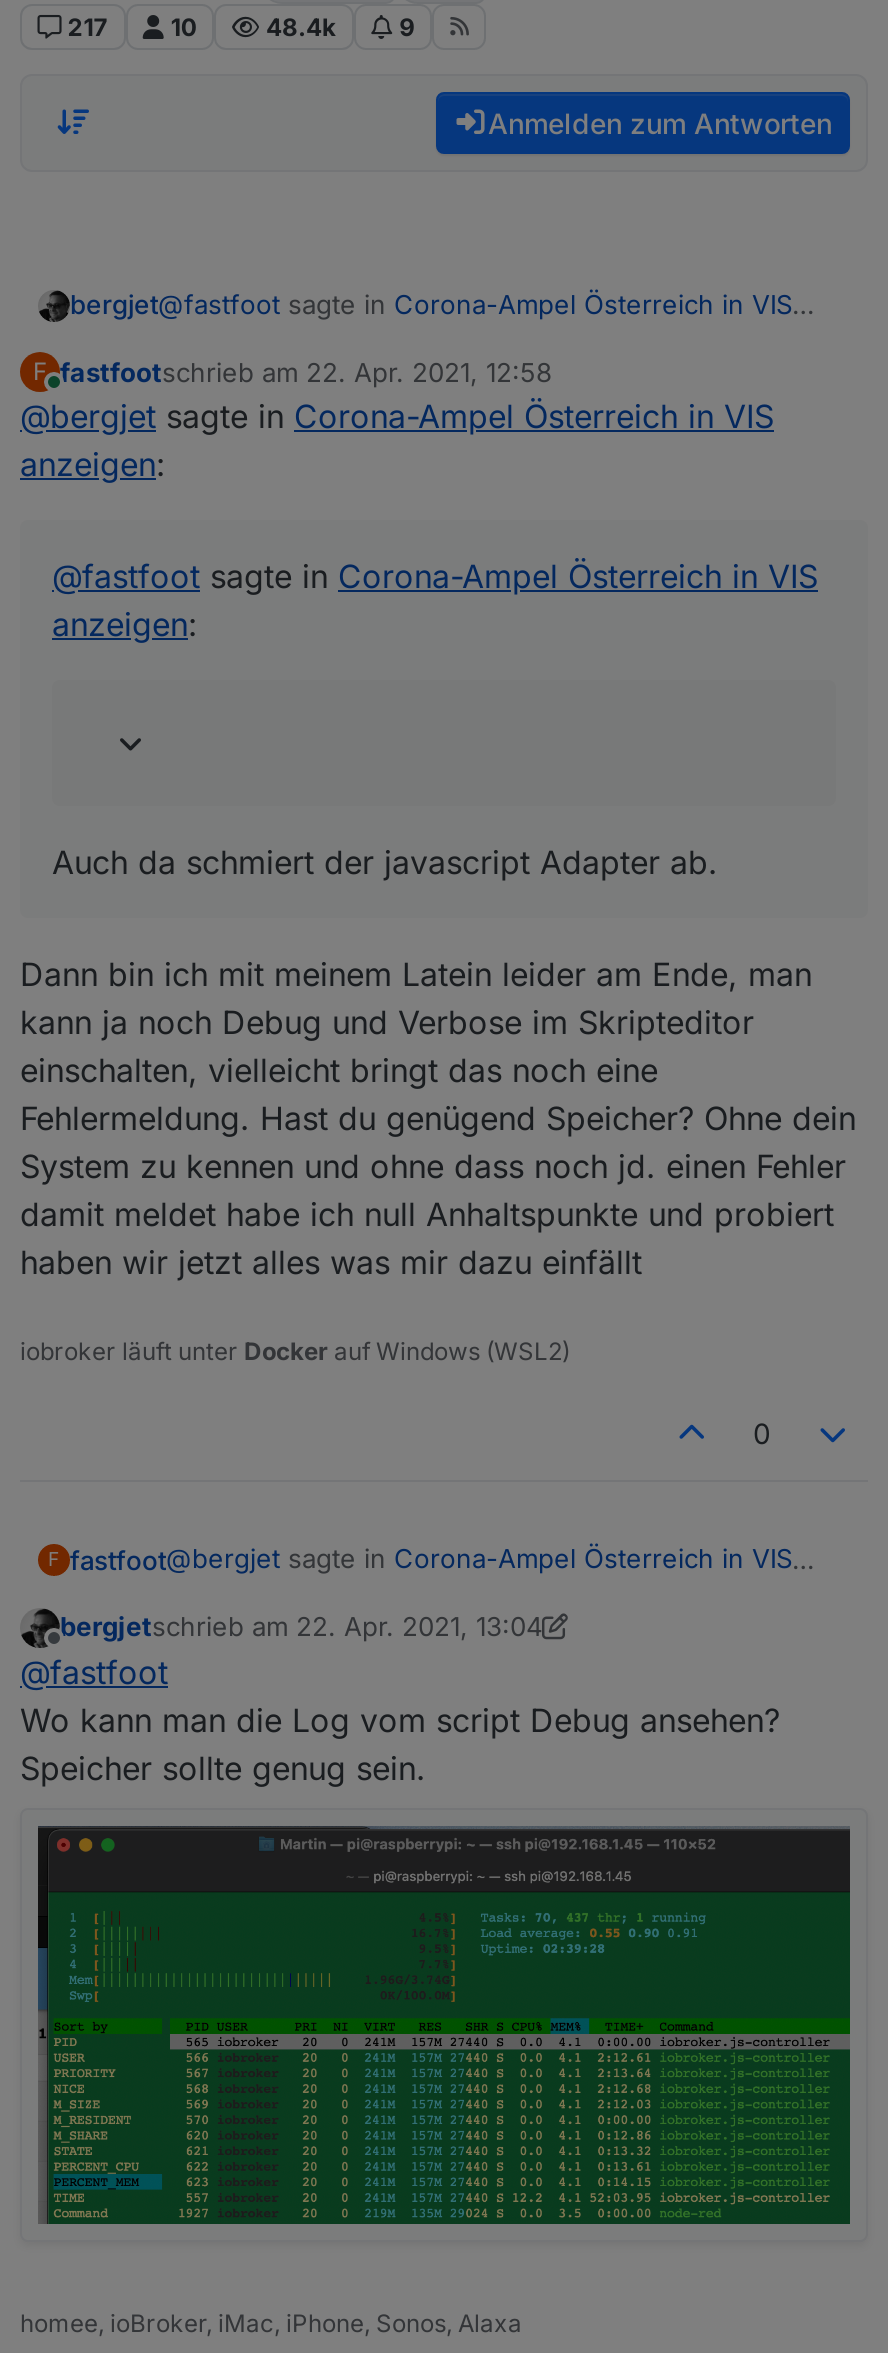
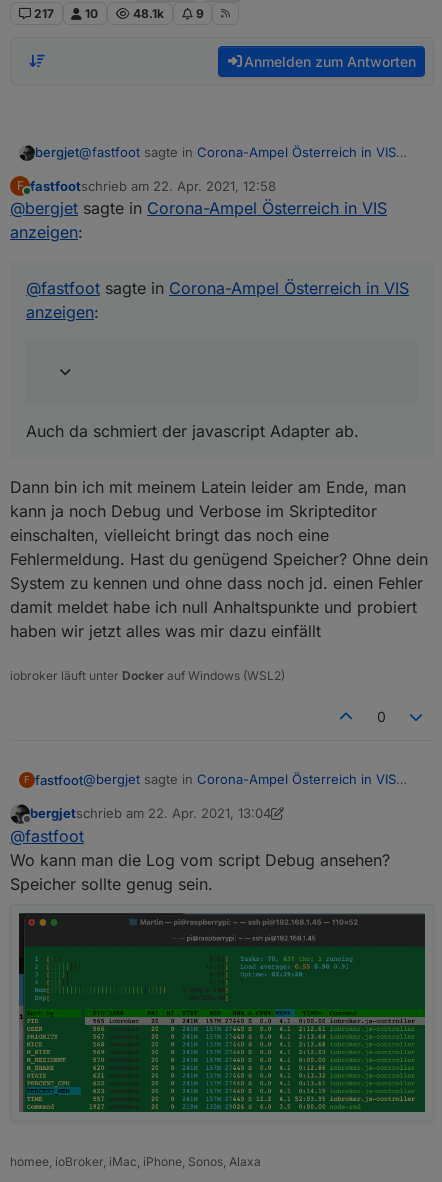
[266,11,336,41] 48.4k -> [133,6,164,21] 48.1k

